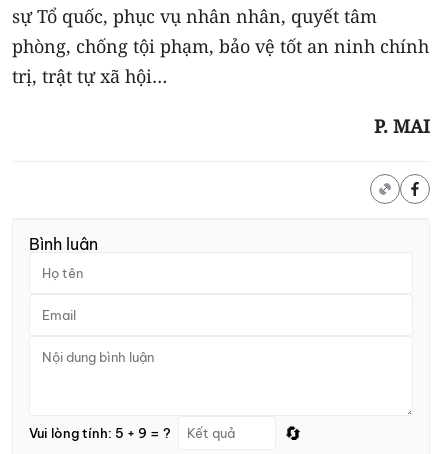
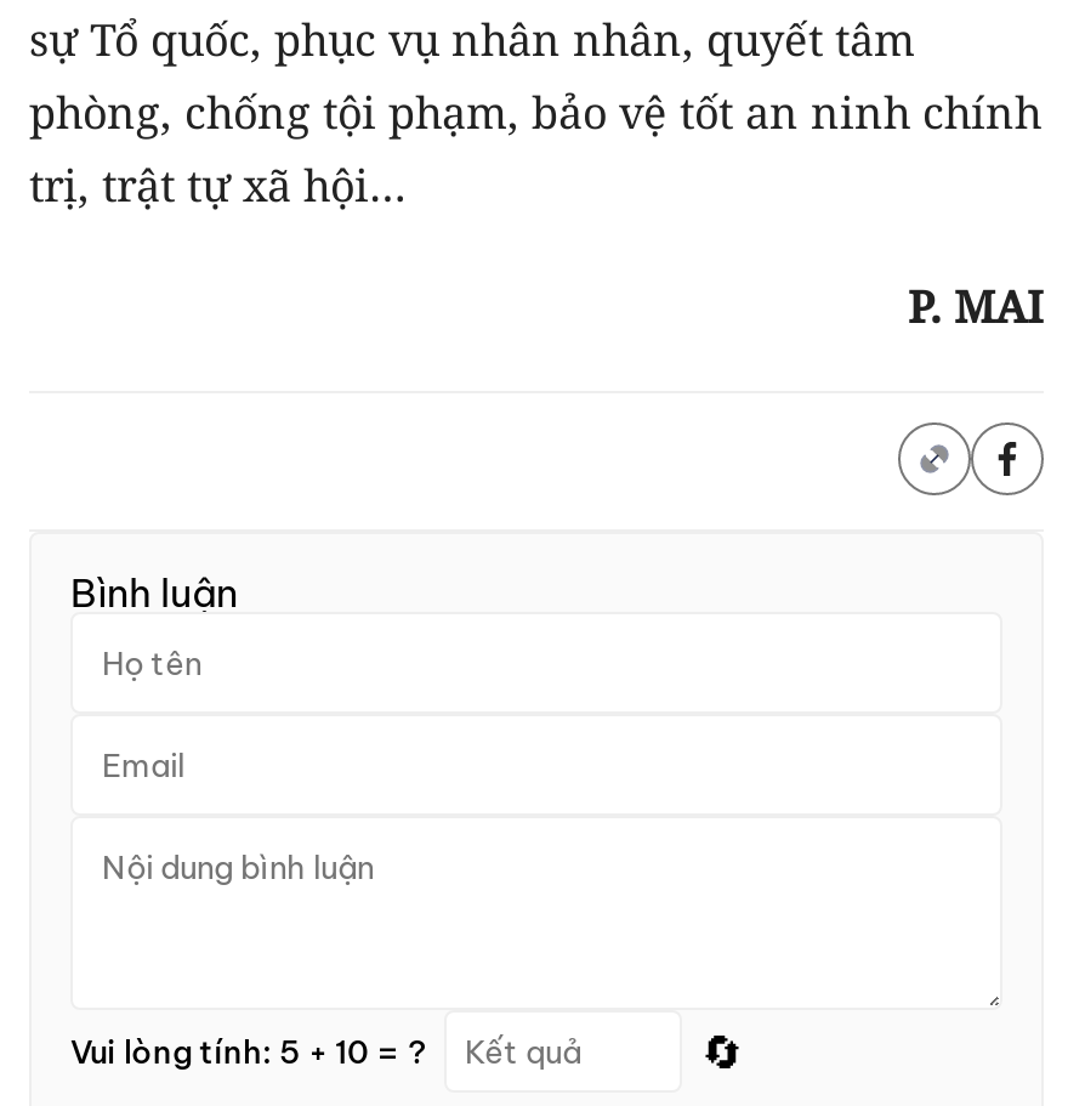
[29,424,171,440] Vui lòng tính: 5 + 9 = ? -> [70,1031,427,1070] Vui lòng tính: 5 + 10 = ?

